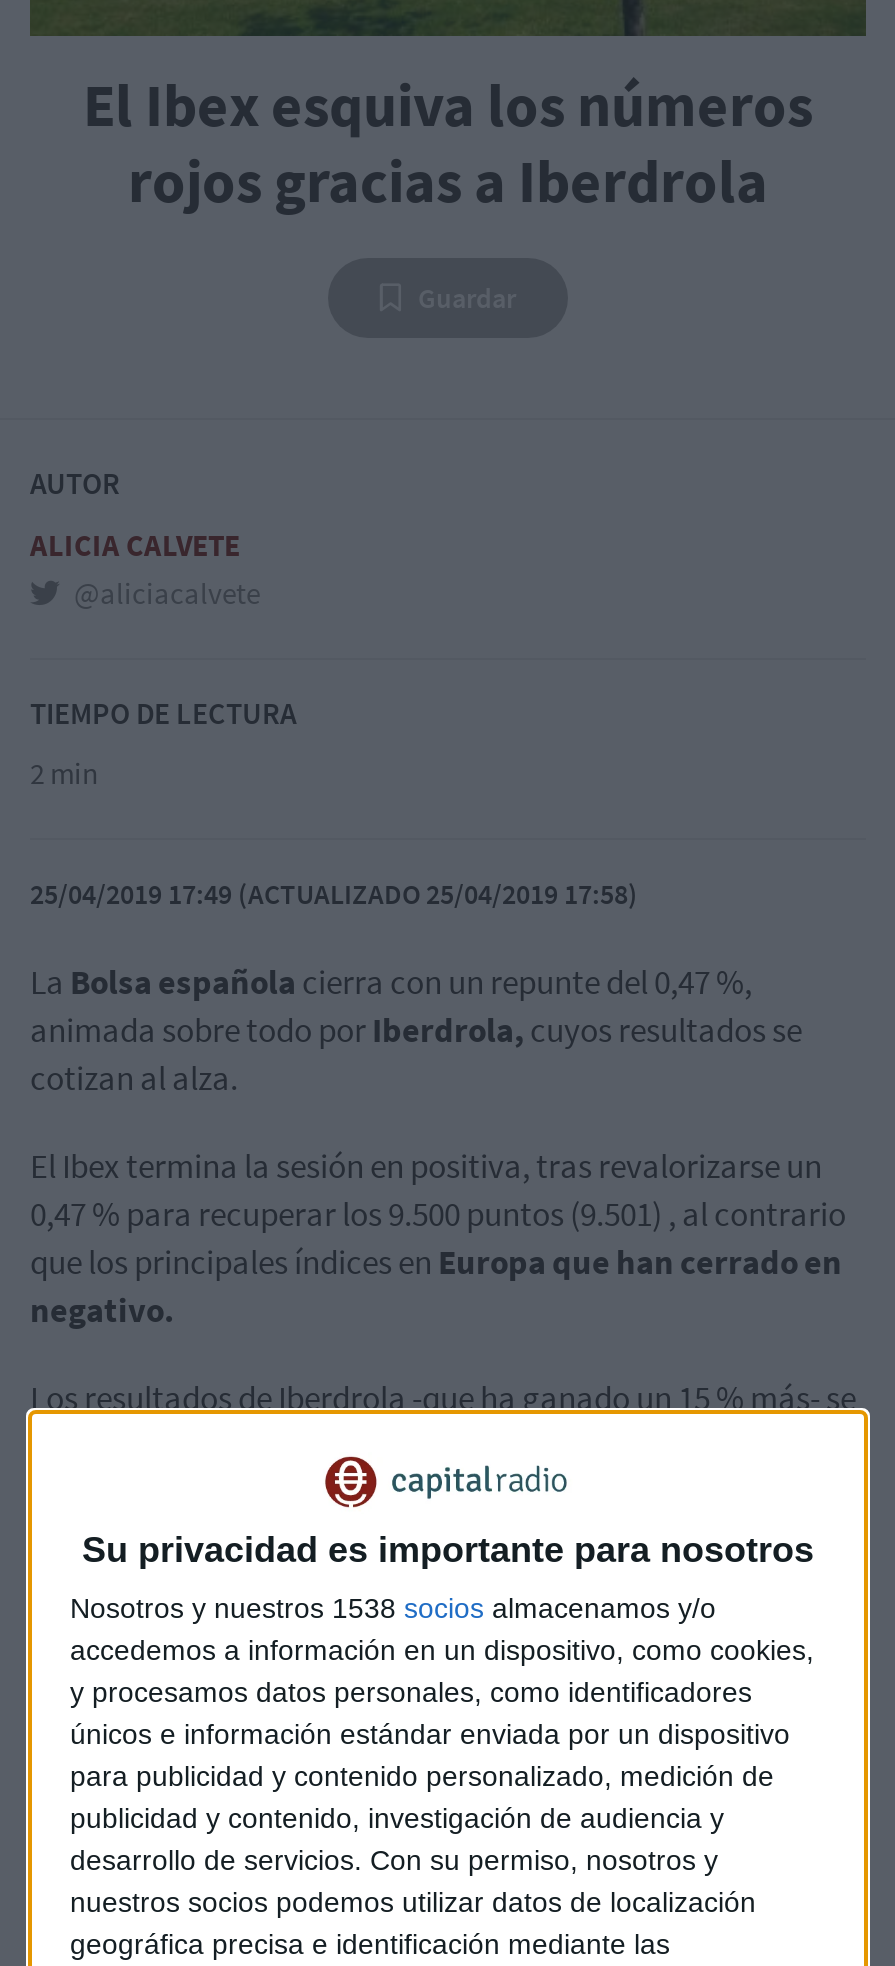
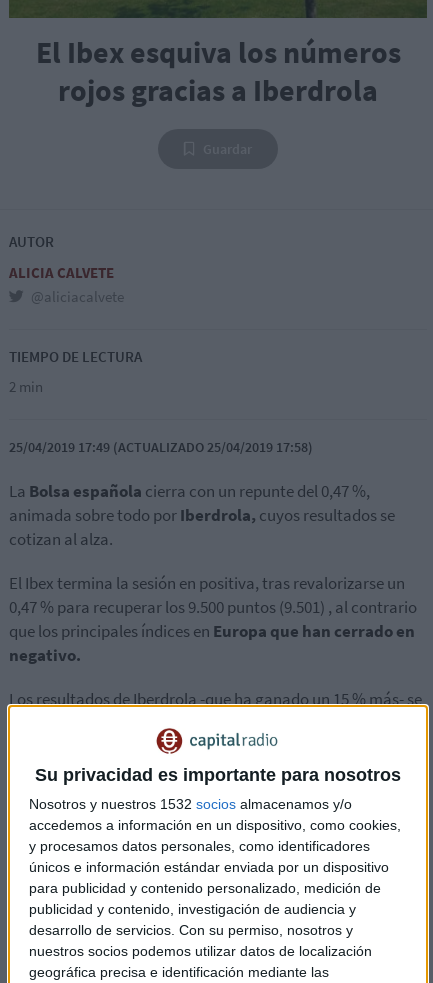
[70,1592,716,1624] Nosotros y nuestros 1538 socios almacenamos y/o -> [29,796,352,812] Nosotros y nuestros 1532 socios almacenamos y/o

